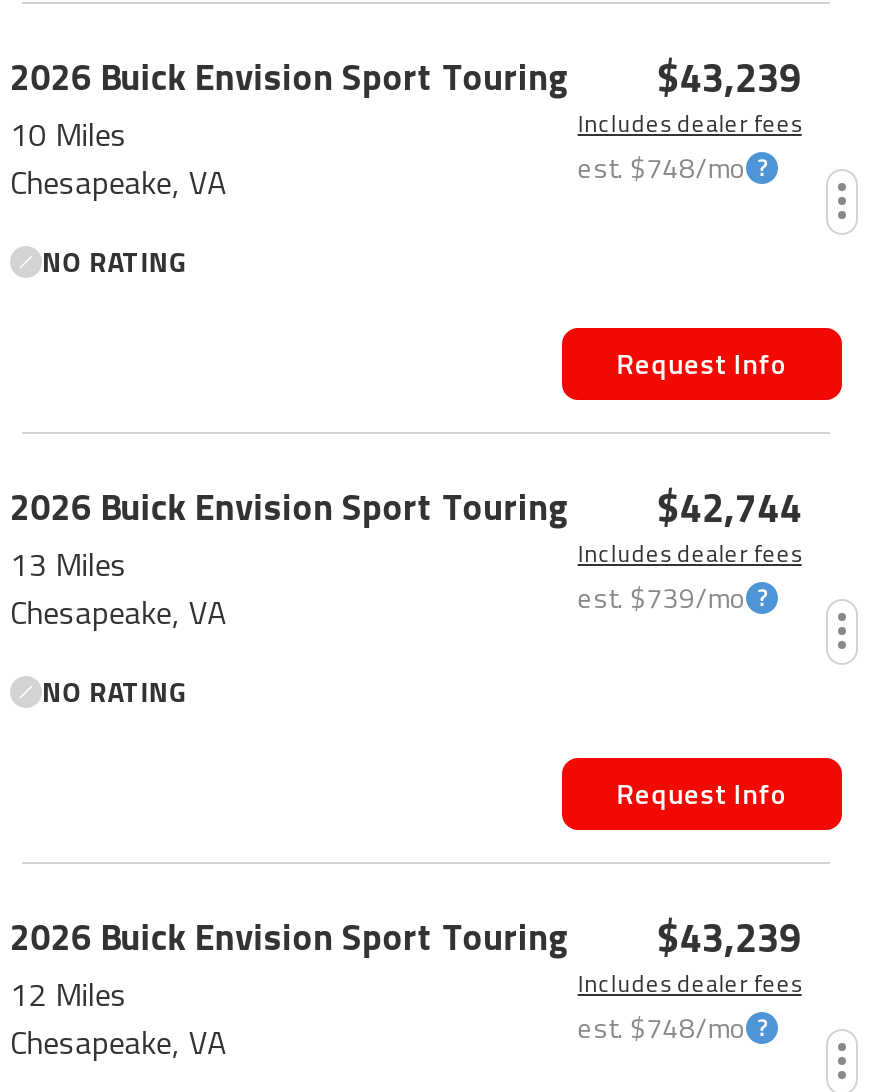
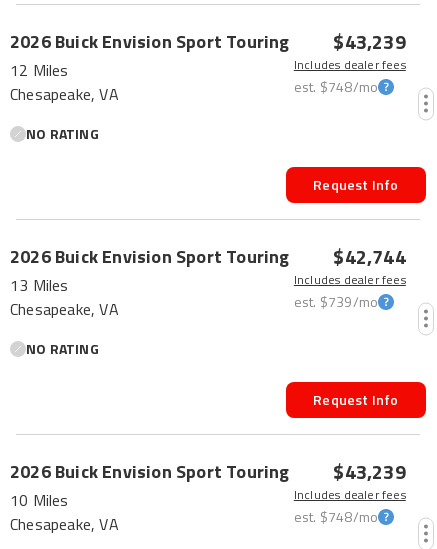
[10,110,127,158] 10 Miles -> [10,58,69,82] 12 Miles
[10,970,127,1018] 12 Miles -> [10,488,69,512] 10 Miles

